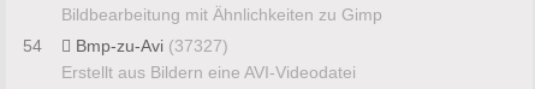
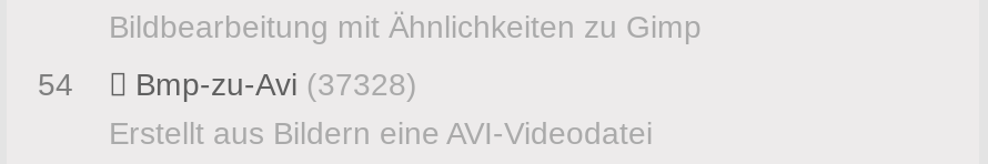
[23,36,228,55] 54 Bmp-zu-Avi (37327) -> [38,66,417,102] 54 Bmp-zu-Avi (37328)

